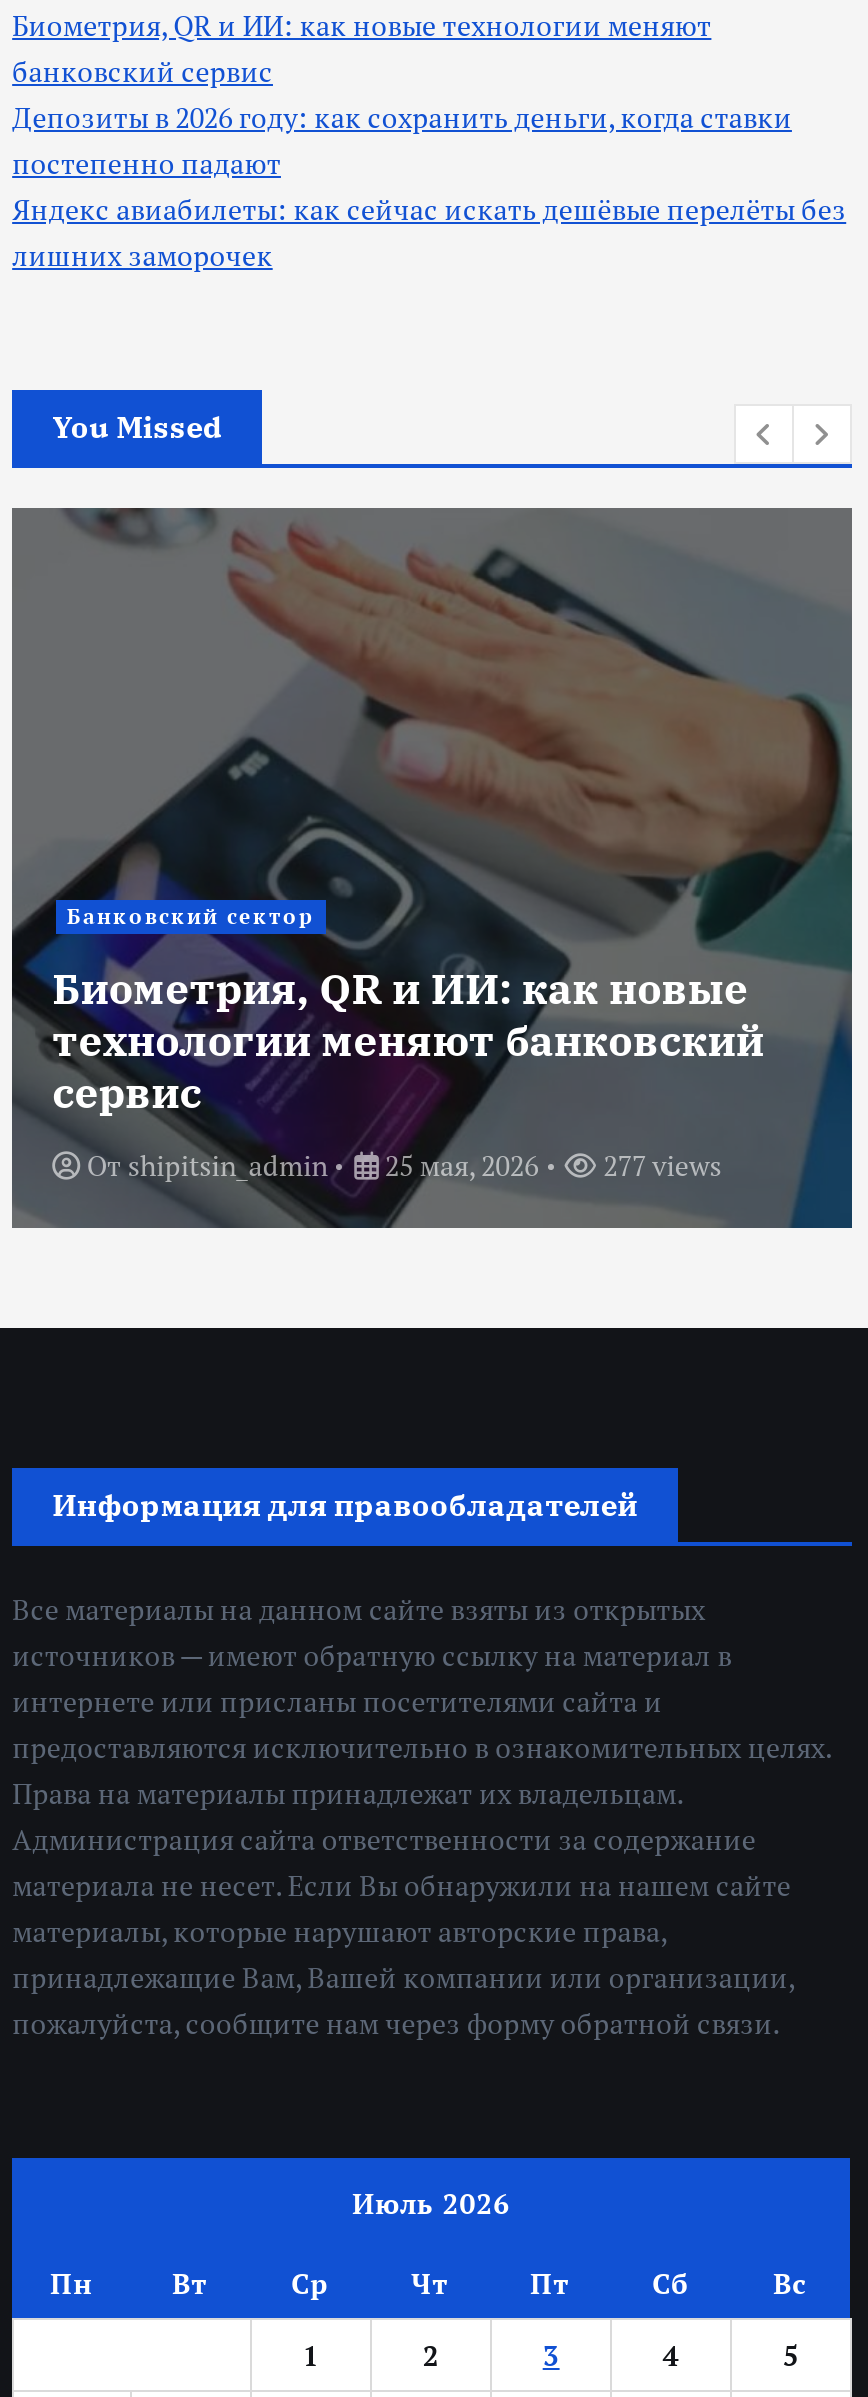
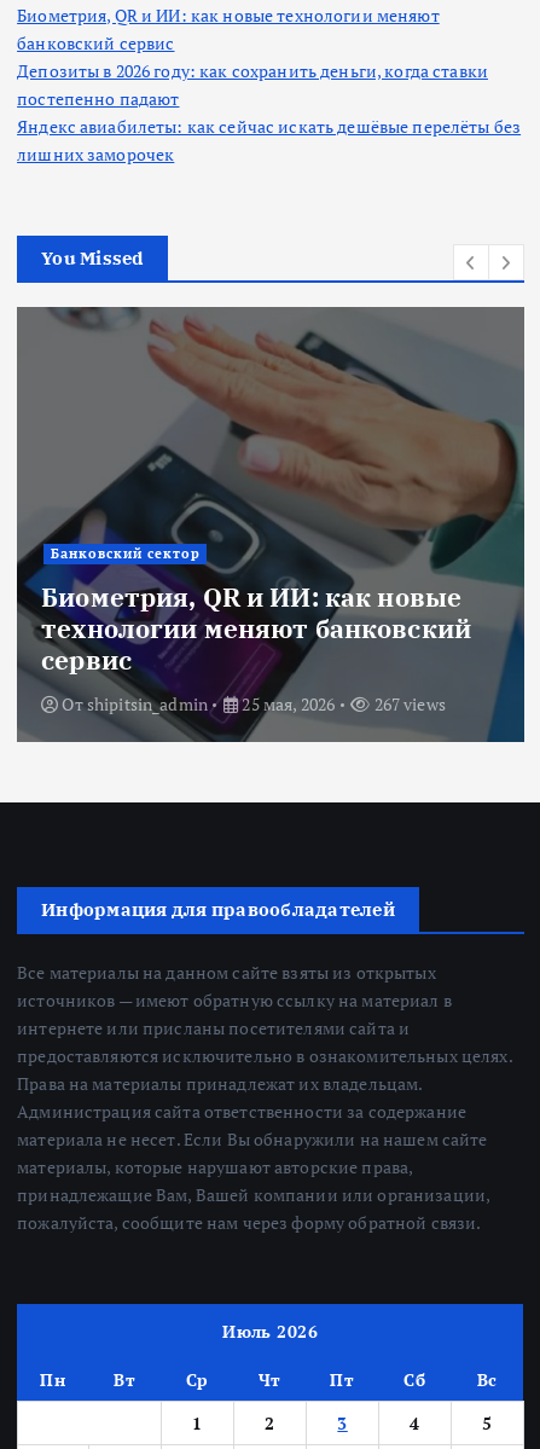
[597,1146,722,1184] 277 views -> [370,693,446,716] 267 views

